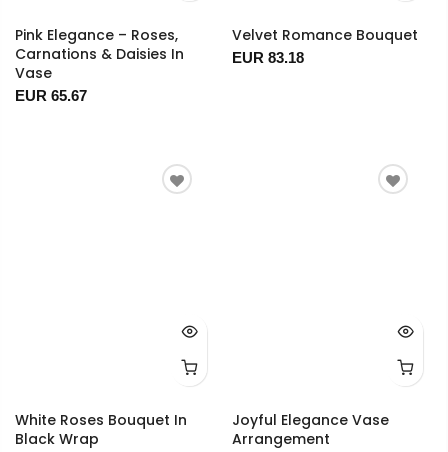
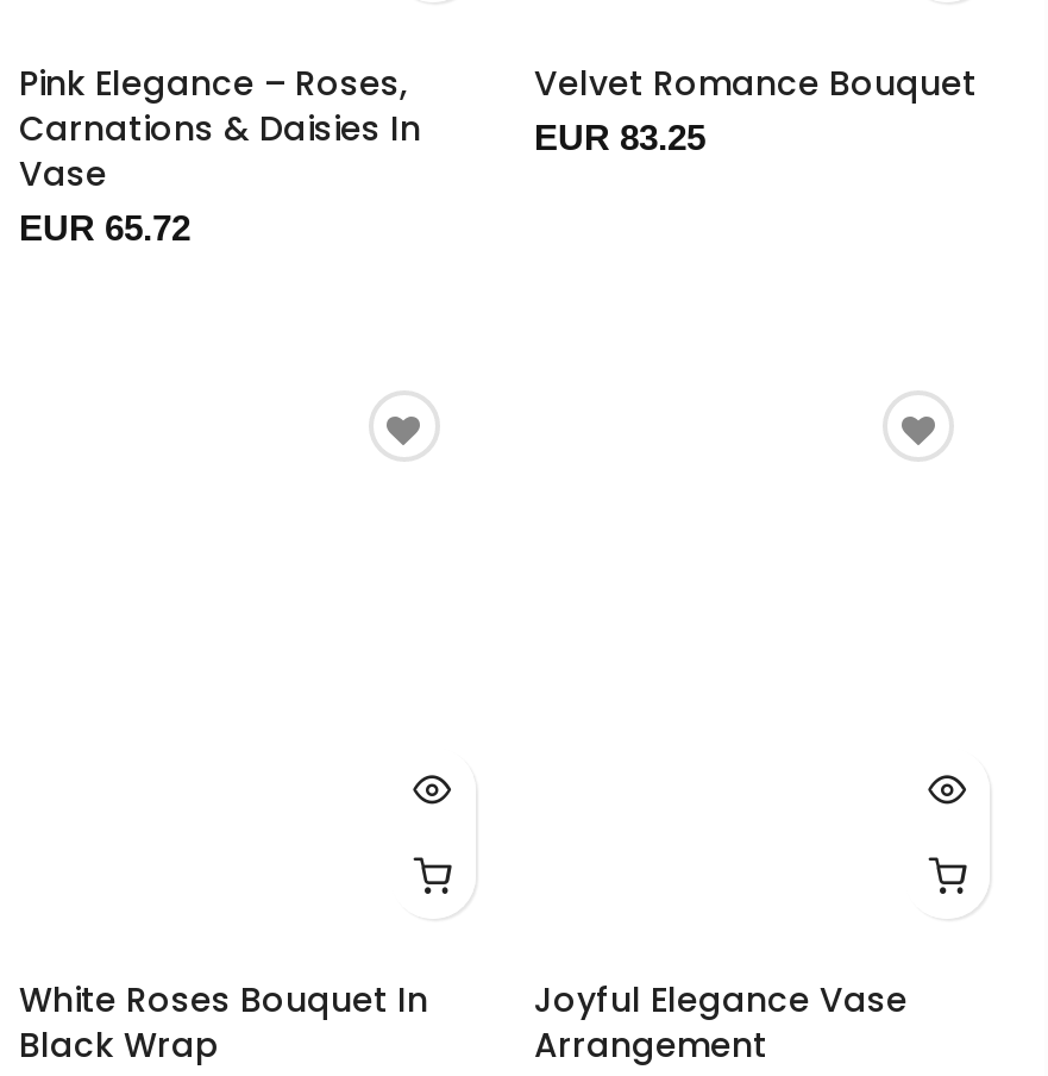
[231,49,303,66] EUR 83.18 -> [534,117,705,158] EUR 83.25
[15,87,87,104] EUR 65.67 -> [19,208,190,248] EUR 65.72

